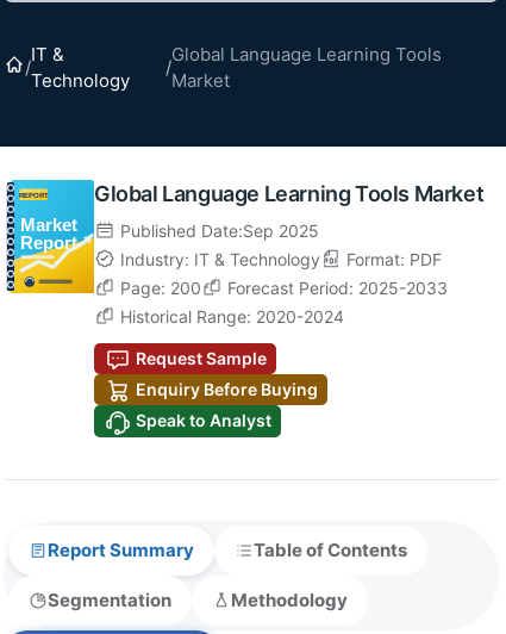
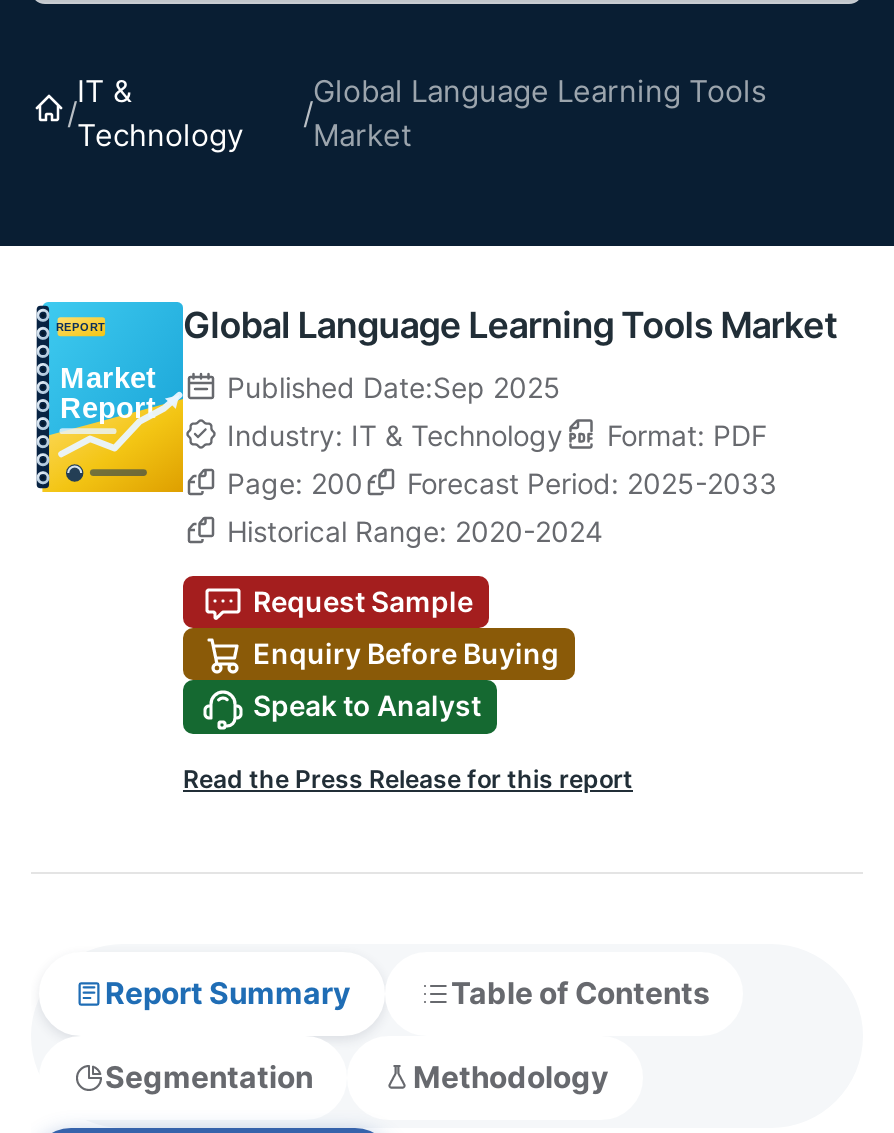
none -> [183,764,633,794] Read the Press Release for this report

